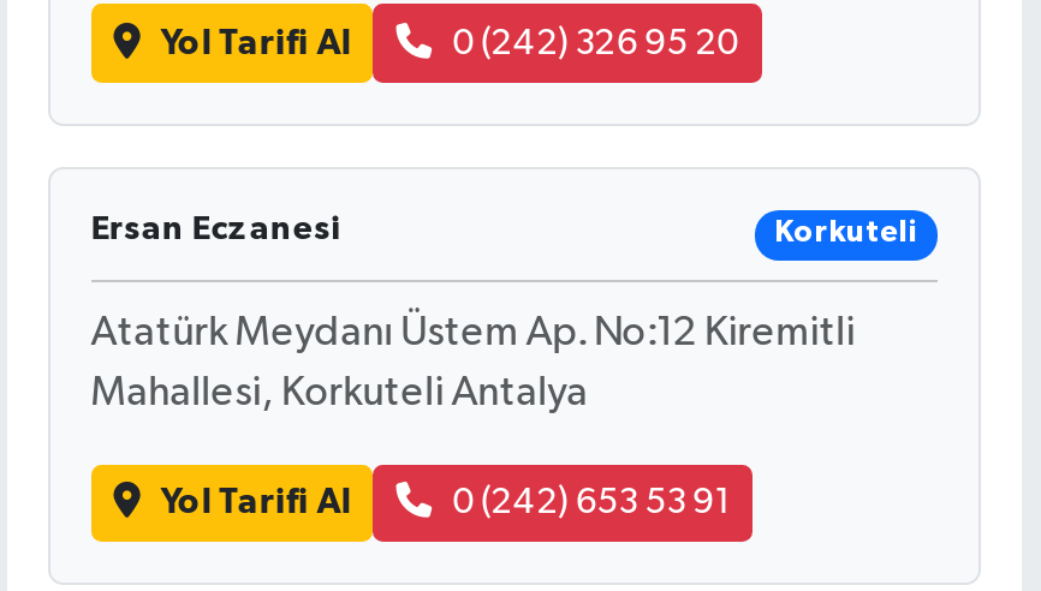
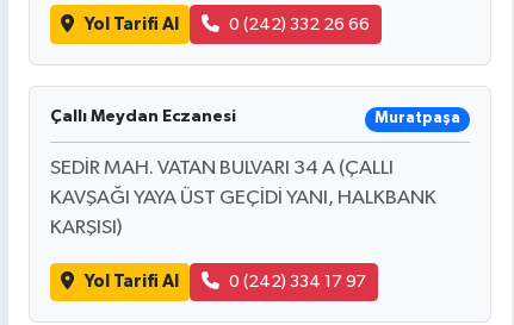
[452,24,739,60] 0 (242) 326 95 20 -> [229,15,370,33] 0 (242) 332 26 66
[91,212,918,414] Ersan Eczanesi | Korkuteli | Atatürk Meydanı Üstem Ap. No:12 Kiremitli | Mahallesi, Korkuteli Antalya -> [50,108,460,238] Çallı Meydan Eczanesi | Muratpaşa | SEDİR MAH. VATAN BULVARI 34 A (ÇALLI | KAVŞAĞI YAYA ÜST GEÇİDİ YANI, HALKBANK | KARŞISI)
[452,484,729,520] 0 (242) 653 53 91 -> [229,273,366,290] 0 (242) 334 17 97

